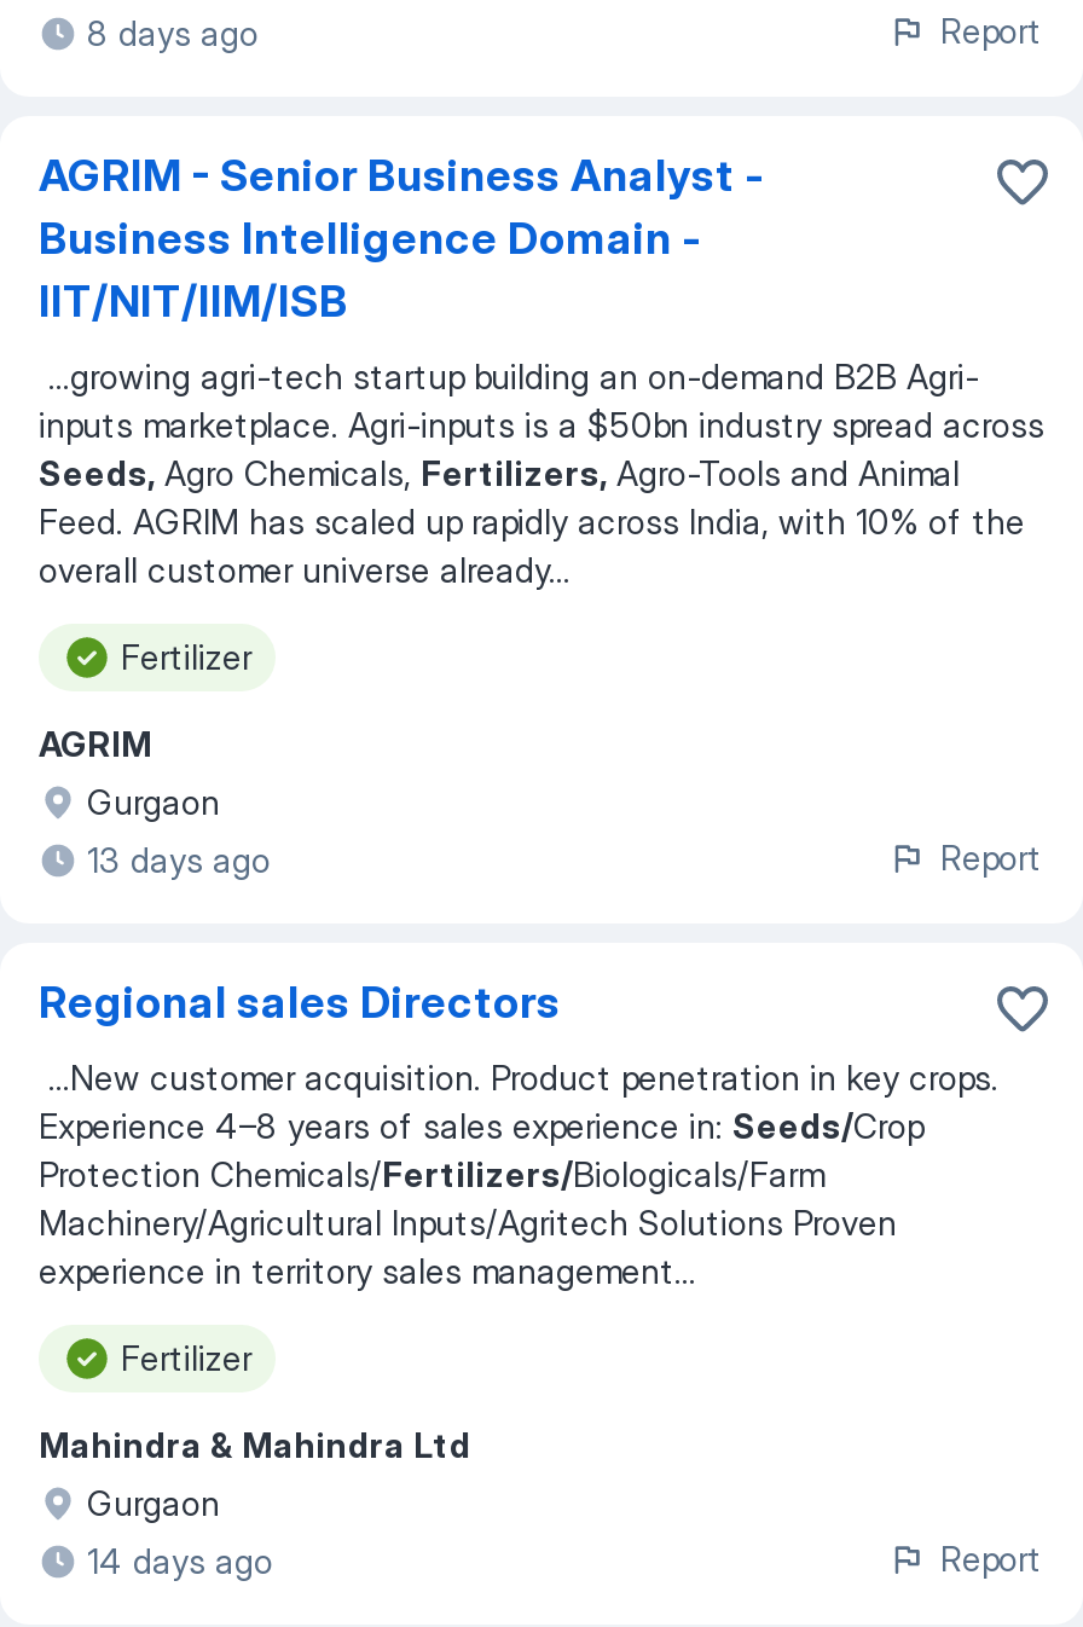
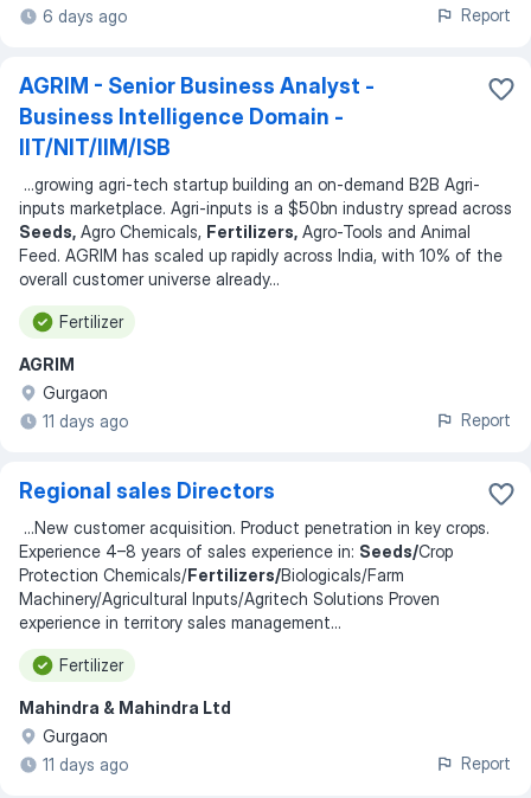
[87,12,259,53] 8 days ago -> [43,6,127,26] 6 days ago
[87,839,271,880] 13 days ago -> [43,411,128,431] 11 days ago
[87,1540,273,1581] 14 days ago -> [43,754,128,774] 11 days ago

